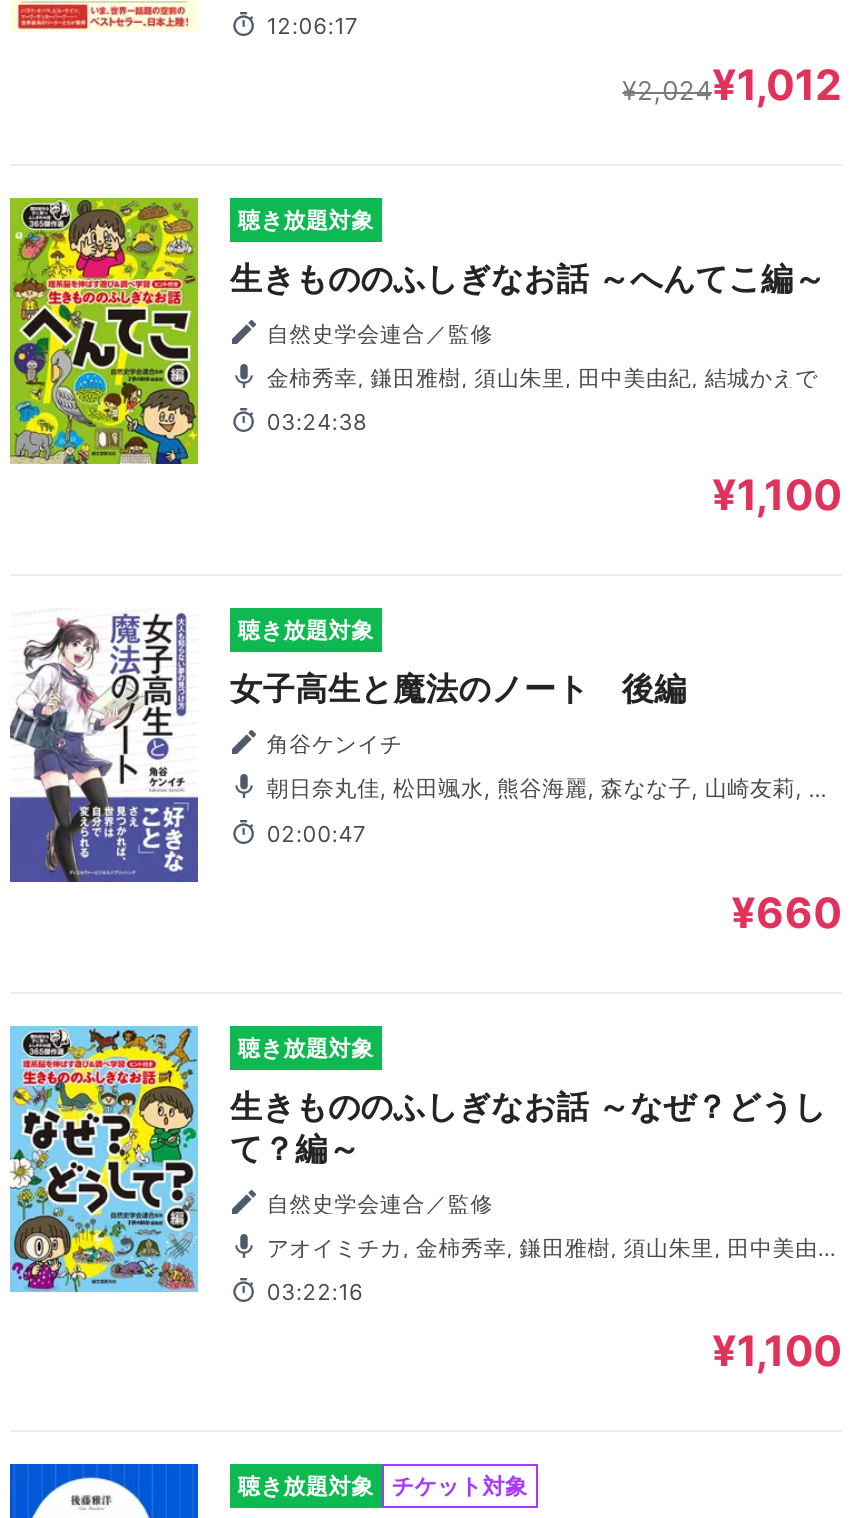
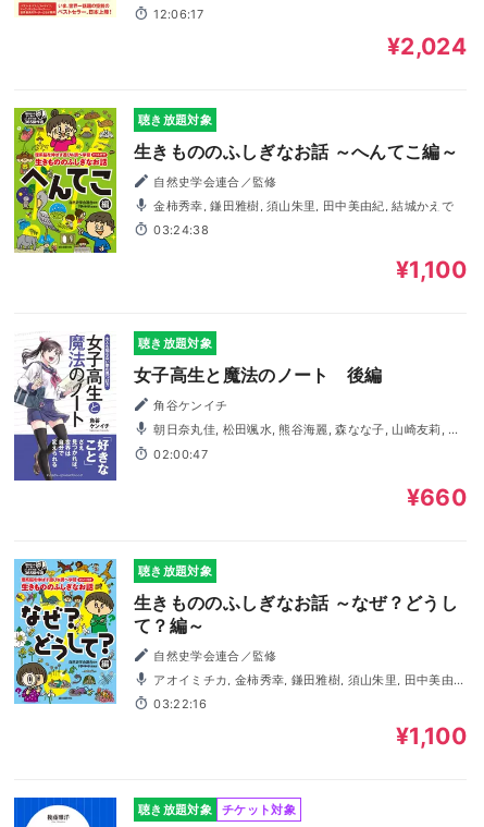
[622,59,842,109] ¥2,024¥1,012 -> [387,32,467,59] ¥2,024

